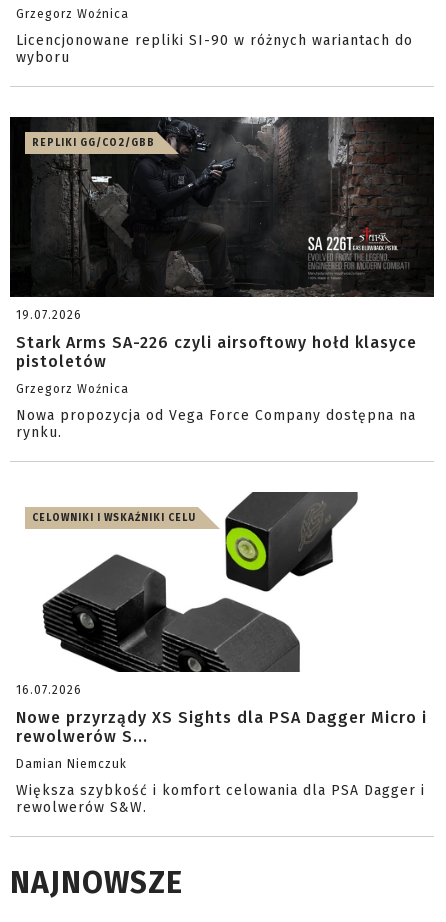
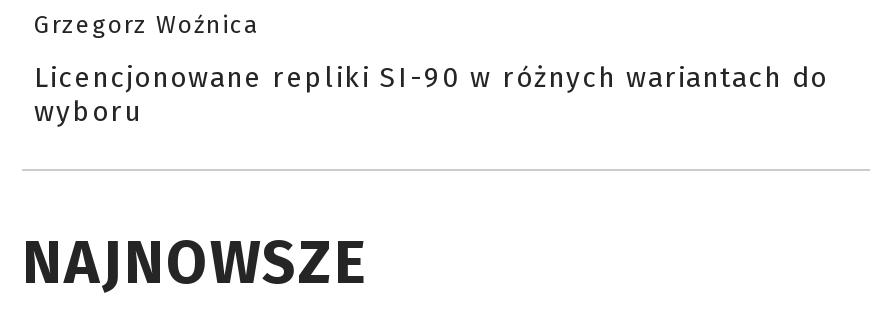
[9,116,435,298] [image] | REPLIKI GG/CO2/GBB -> none
[16,308,417,441] 19.07.2026 | Stark Arms SA-226 czyli airsoftowy hołd klasyce | pistoletów | Grzegorz Woźnica | Nowa propozycja od Vega Force Company dostępna na | rynku. -> none
[32,491,359,673] [image] | CELOWNIKI I WSKAŹNIKI CELU -> none
[16,683,427,816] 16.07.2026 | Nowe przyrządy XS Sights dla PSA Dagger Micro i | rewolwerów S... | Damian Niemczuk | Większa szybkość i komfort celowania dla PSA Dagger i | rewolwerów S&W. -> none

